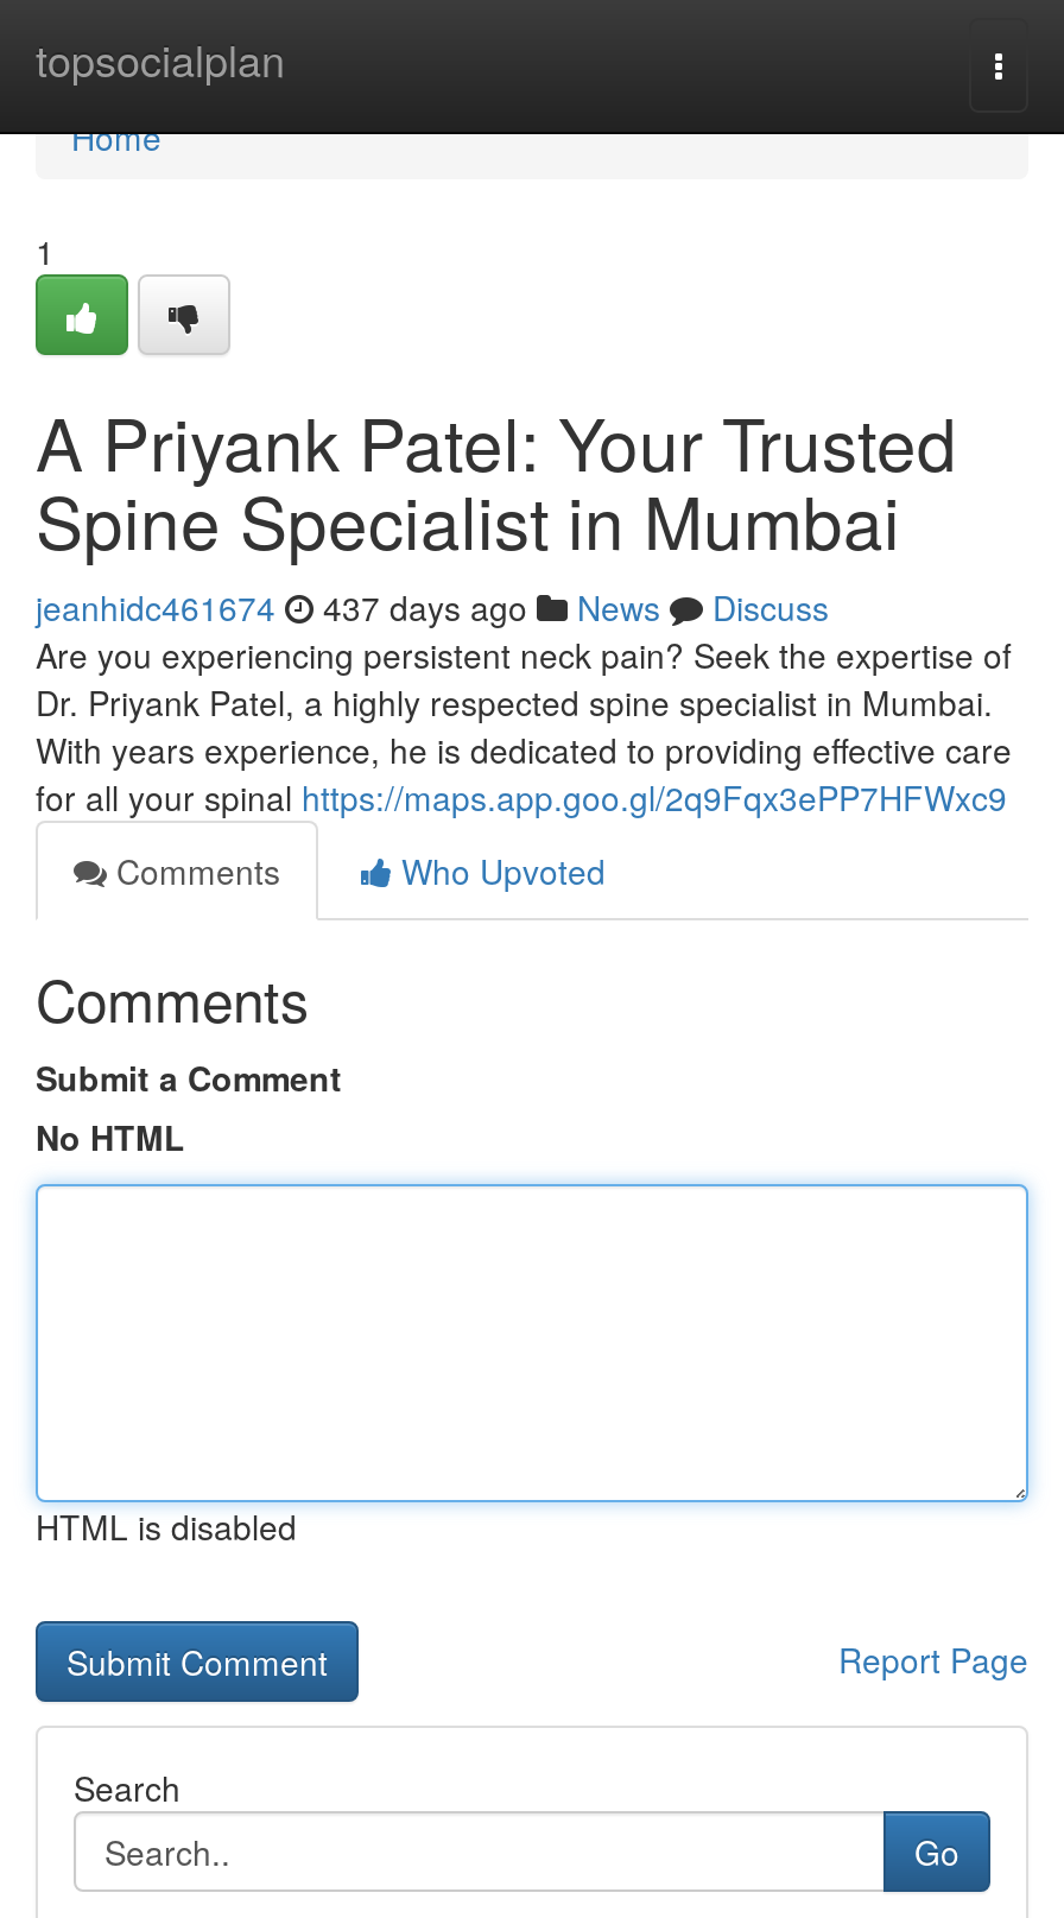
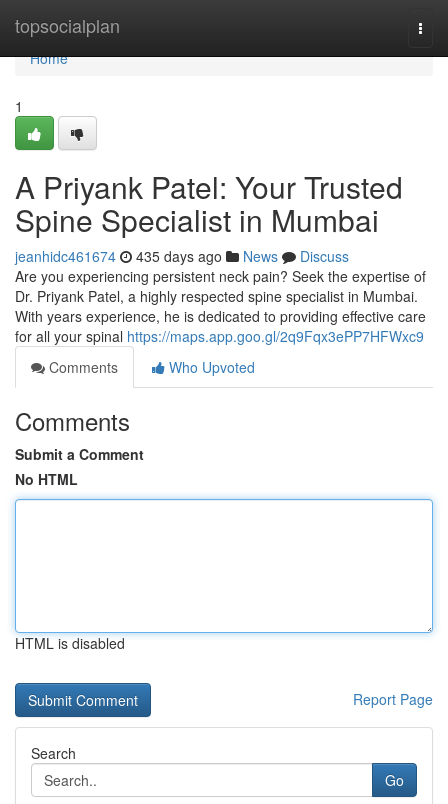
[36,583,829,631] jeanhidc461674 437 days ago News Discuss -> [15,246,349,266] jeanhidc461674 435 days ago News Discuss

